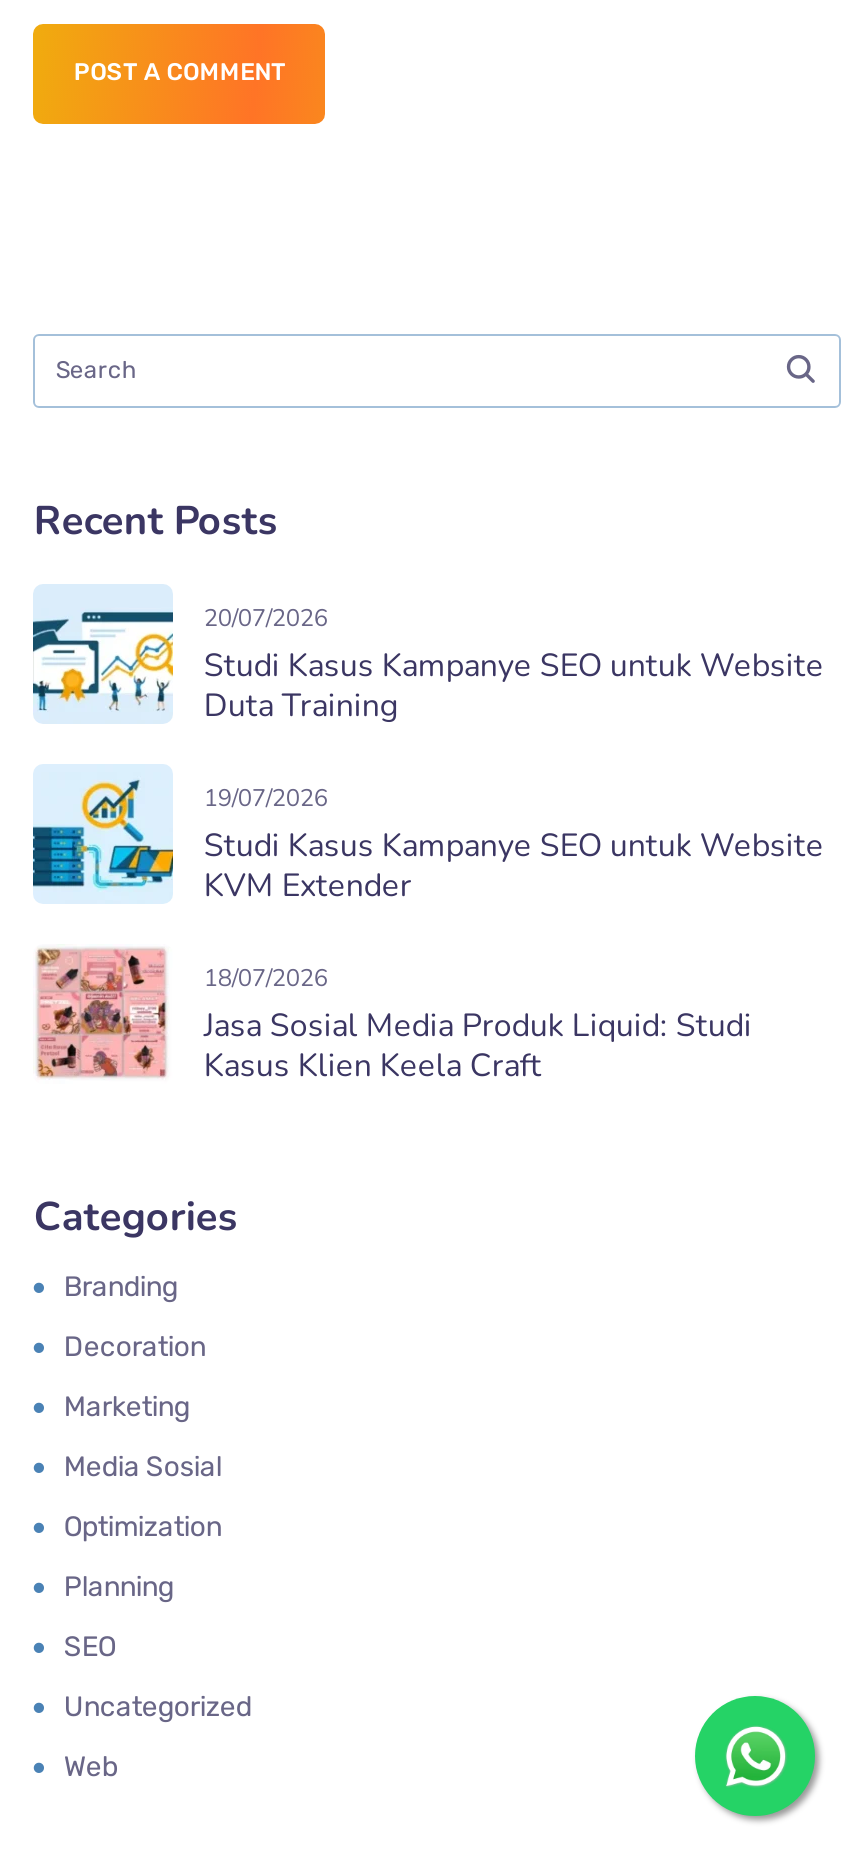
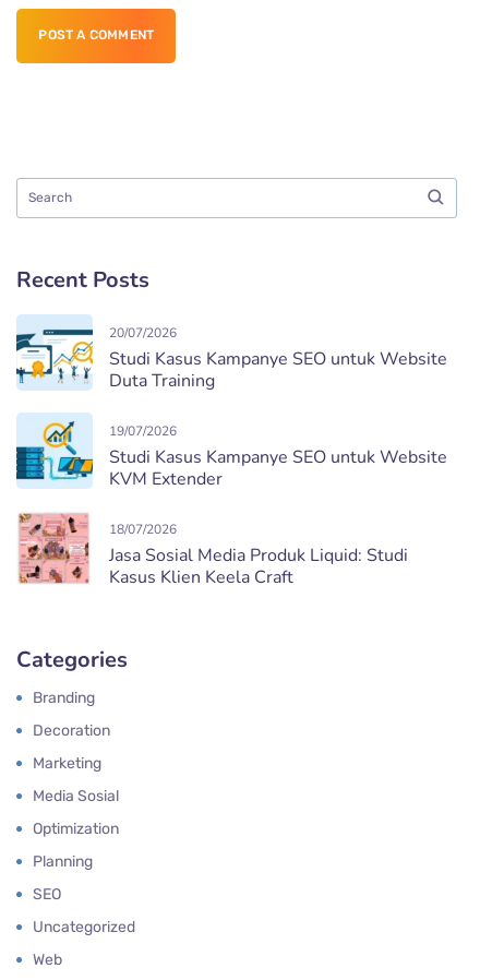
[693,1694,821,1822] [image] -> none

